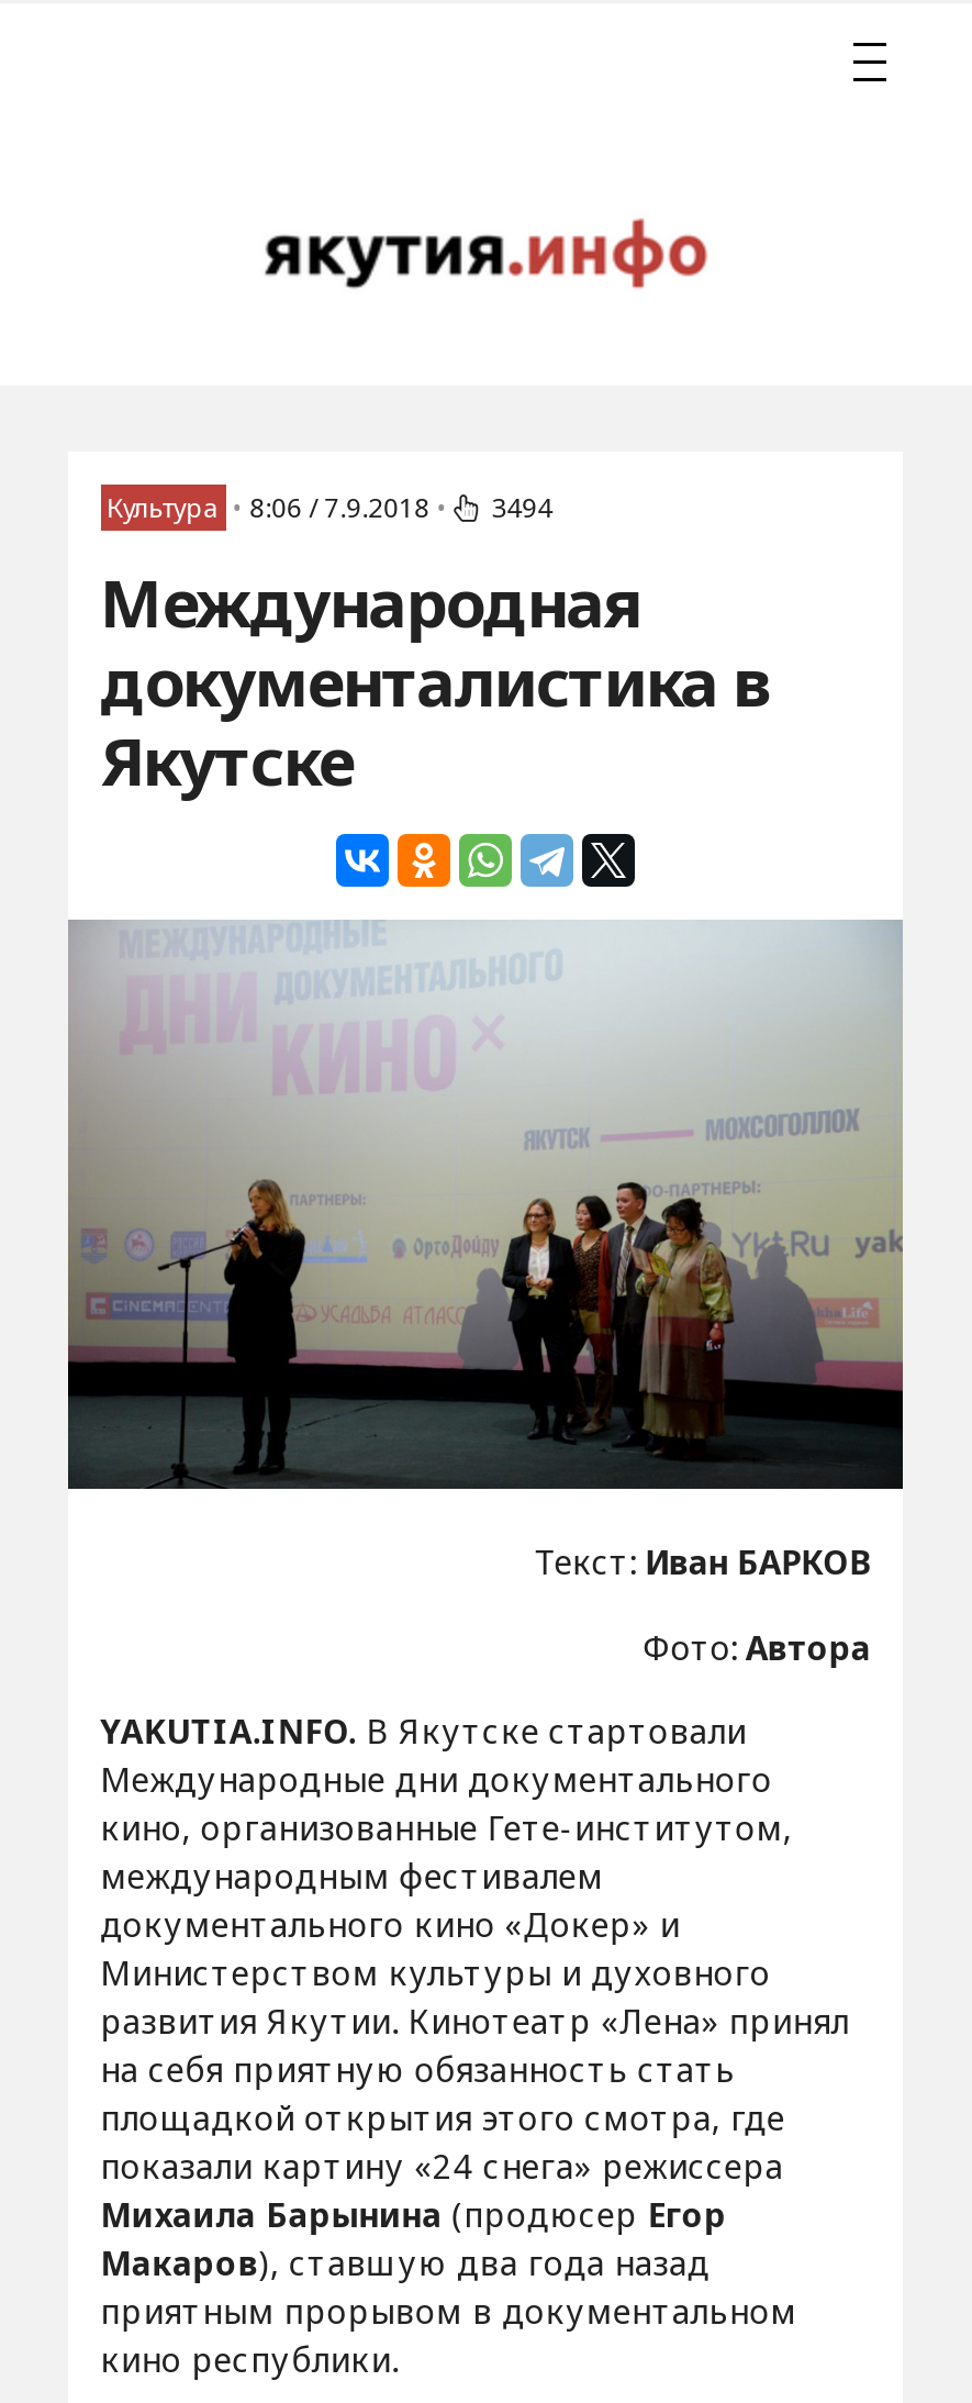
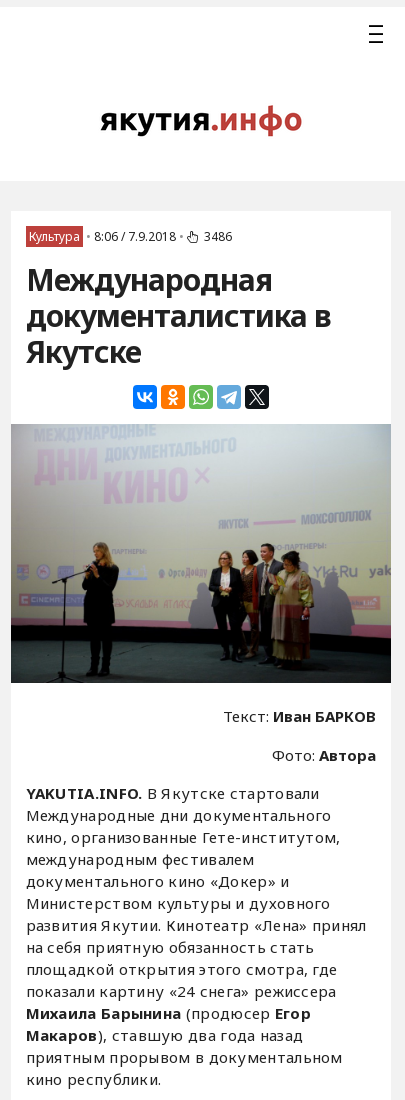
[491,489,553,526] 3494 -> [204,228,232,245] 3486

